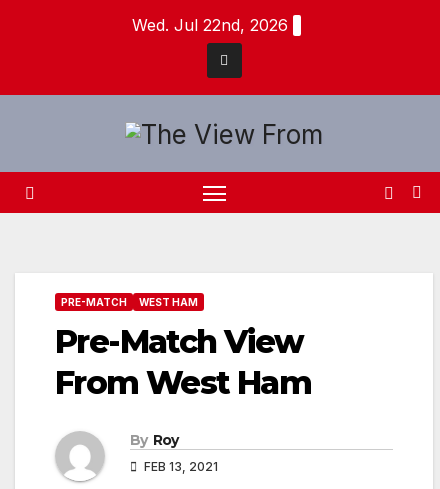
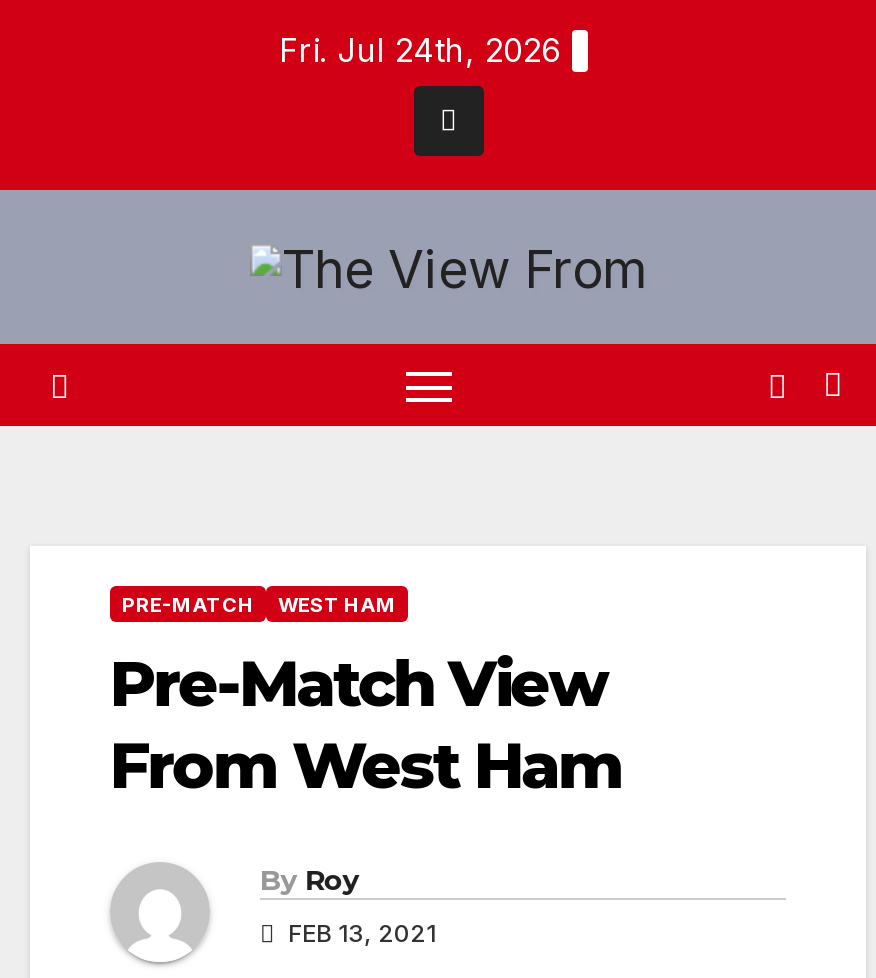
[132,15,288,35] Wed. Jul 22nd, 2026 -> [279,30,561,70] Fri. Jul 24th, 2026

